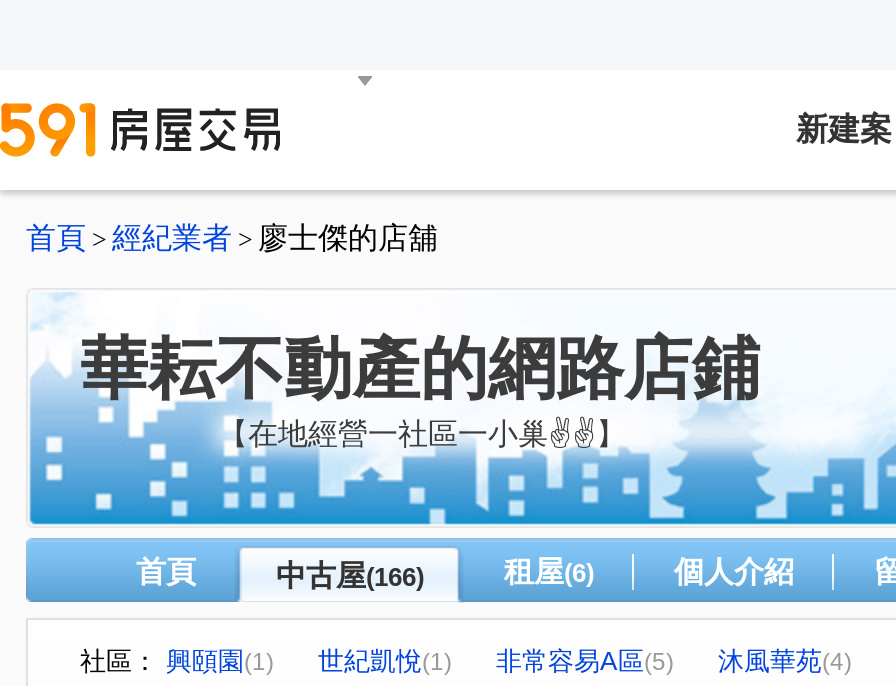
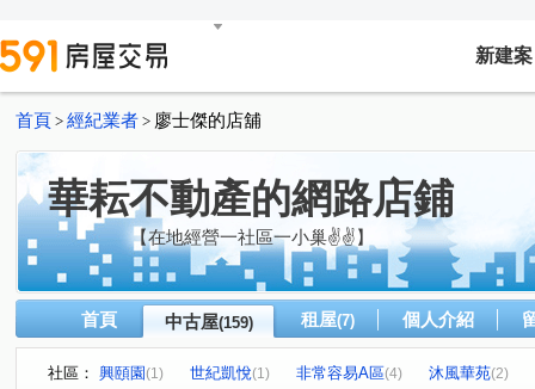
[276,558,424,592] 中古屋(166) -> [165,311,253,332] 中古屋(159)
[504,554,594,588] 租屋(6) -> [301,309,355,329] 租屋(7)
[496,646,674,676] 非常容易A區(5) -> [296,364,402,382] 非常容易A區(4)
[718,646,852,676] 沐風華苑(4) -> [429,364,509,382] 沐風華苑(2)

